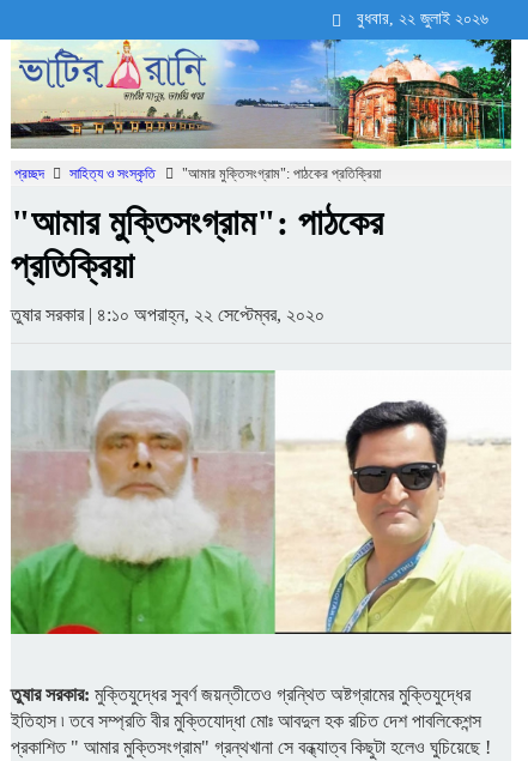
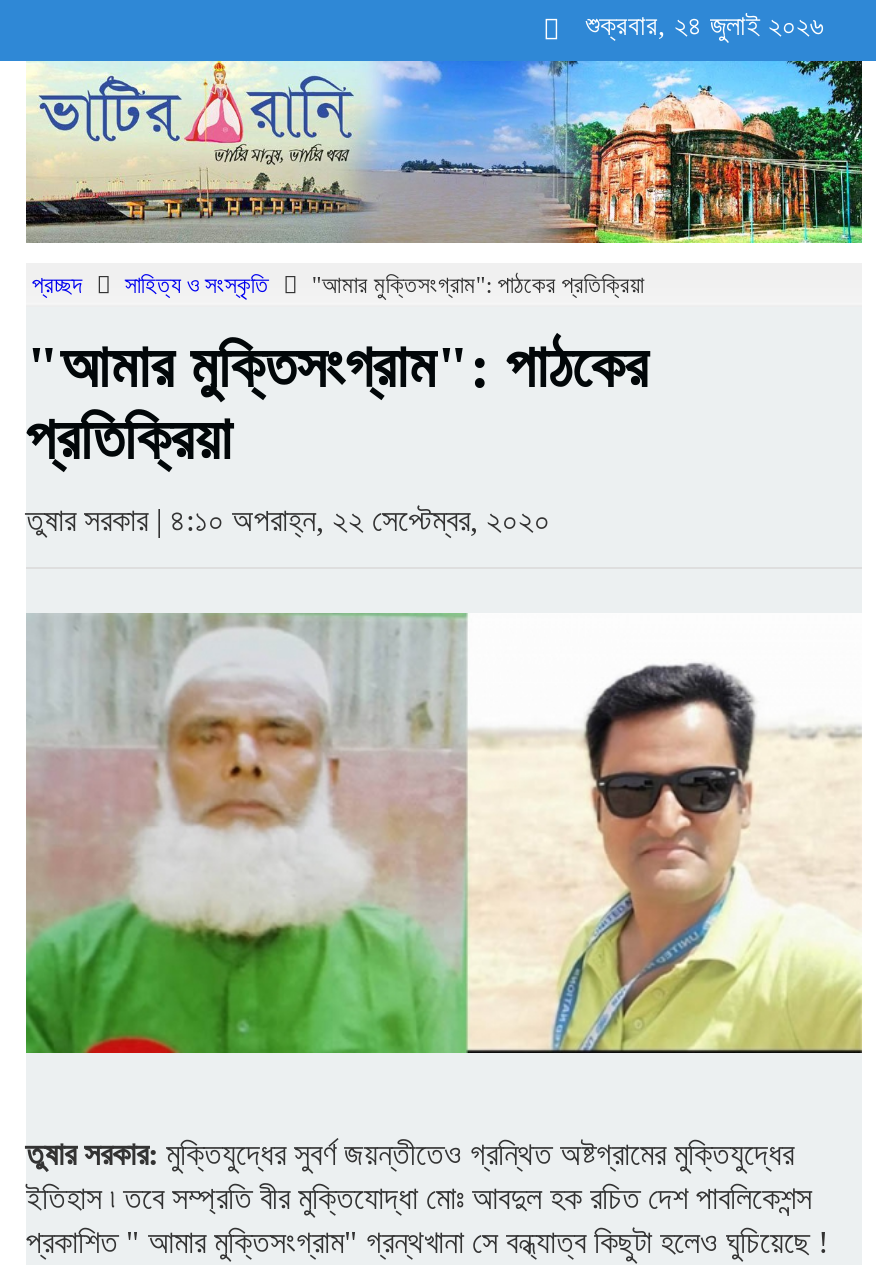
[357,10,488,28] বুধবার, ২২ জুলাই ২০২৬ -> [586,11,824,41] শুক্রবার, ২৪ জুলাই ২০২৬

